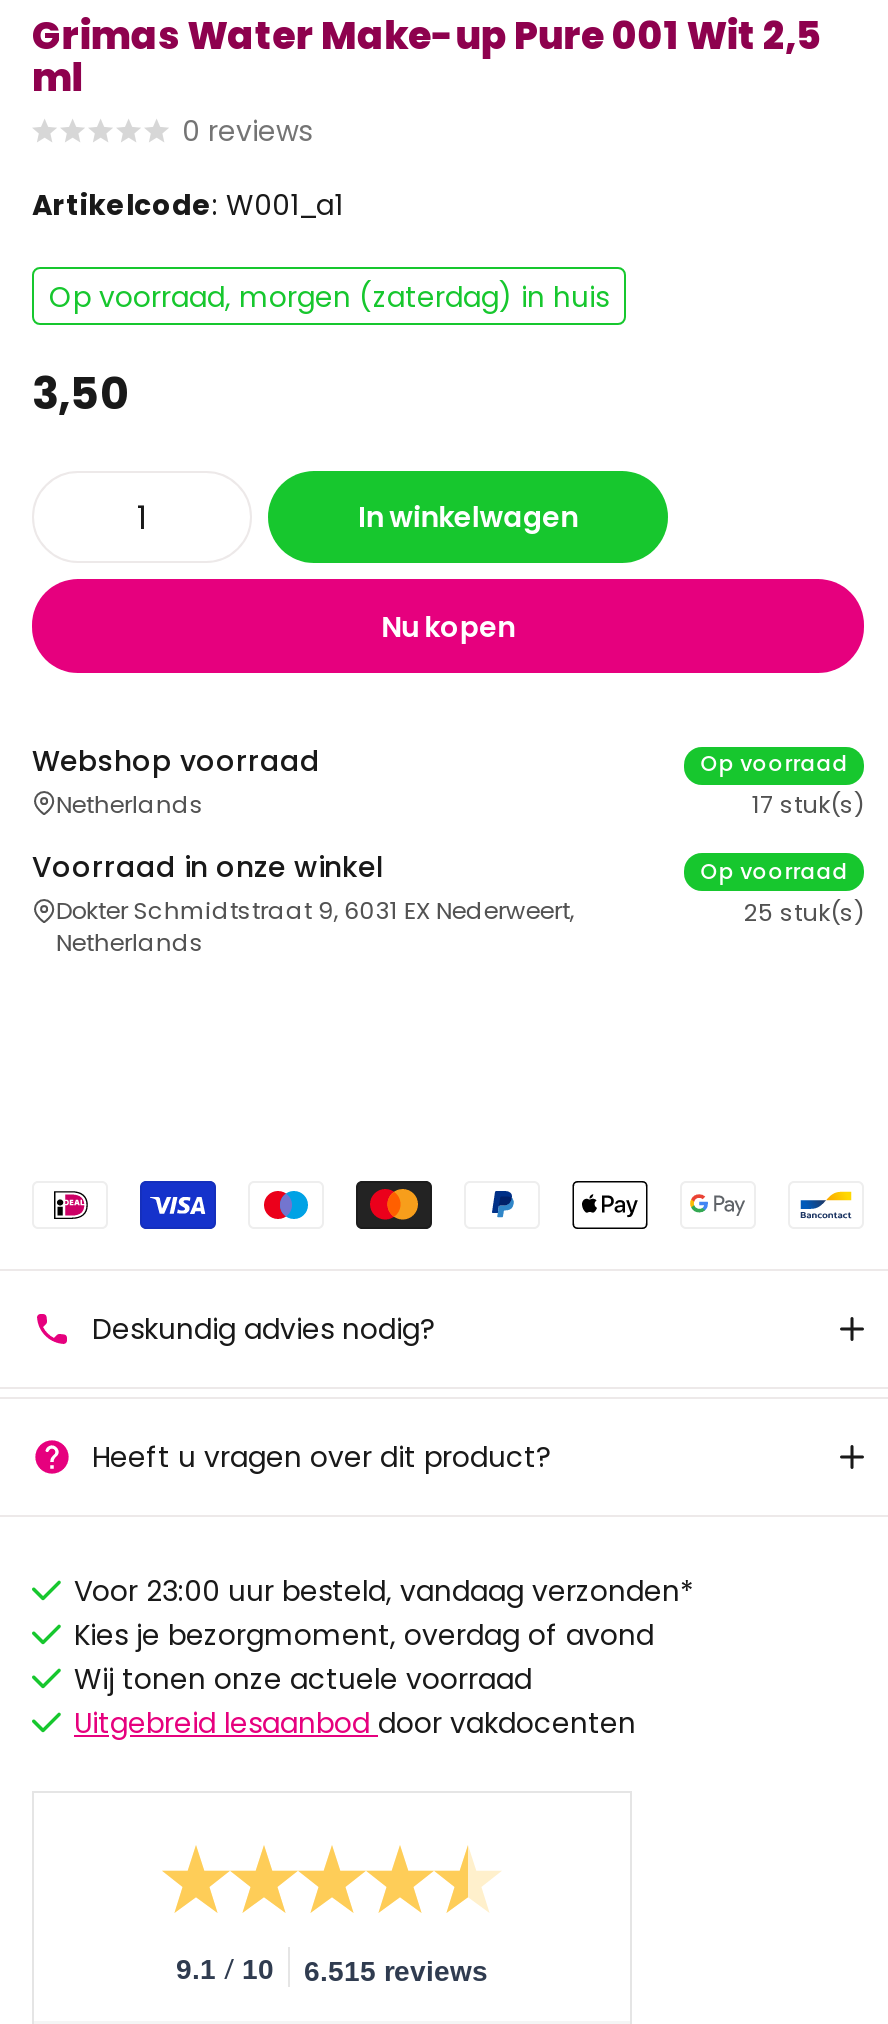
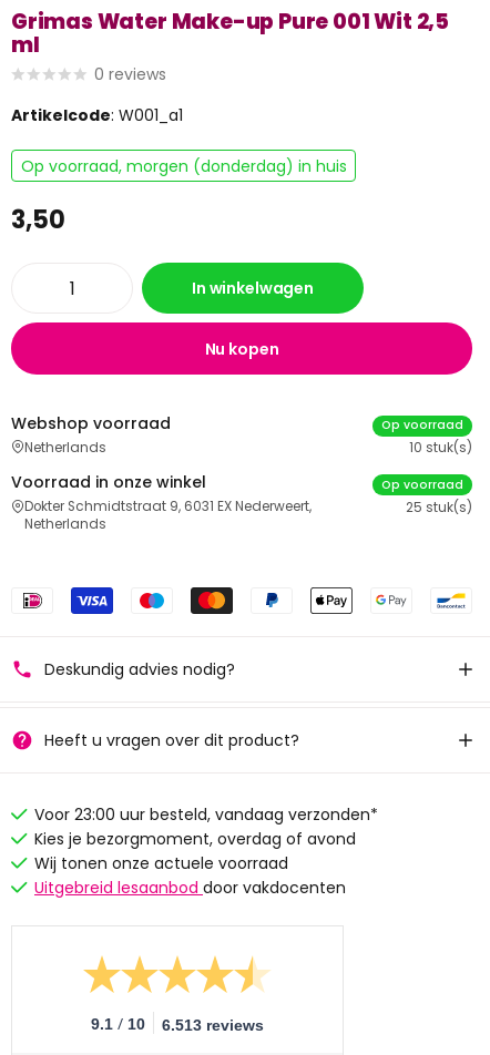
[49,277,609,317] Op voorraad, morgen (zaterdag) in huis -> [21,155,346,177] Op voorraad, morgen (donderdag) in huis
[752,790,864,822] 17 stuk(s) -> [409,439,472,457] 10 stuk(s)
[176,1949,488,1987] 9.1 / 10 6.515 reviews -> [91,1013,264,1034] 9.1 / 10 6.513 reviews

